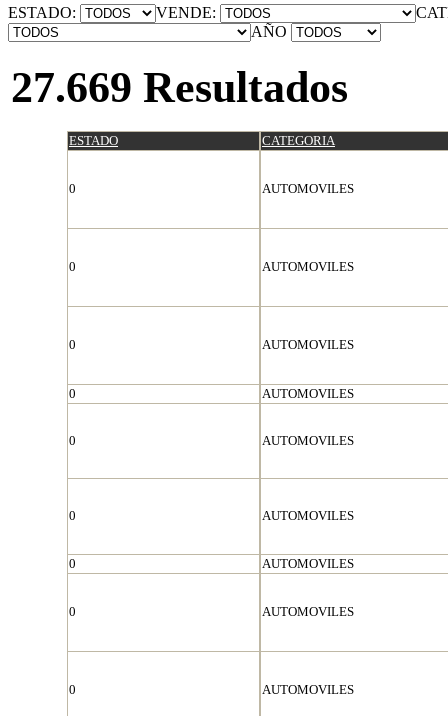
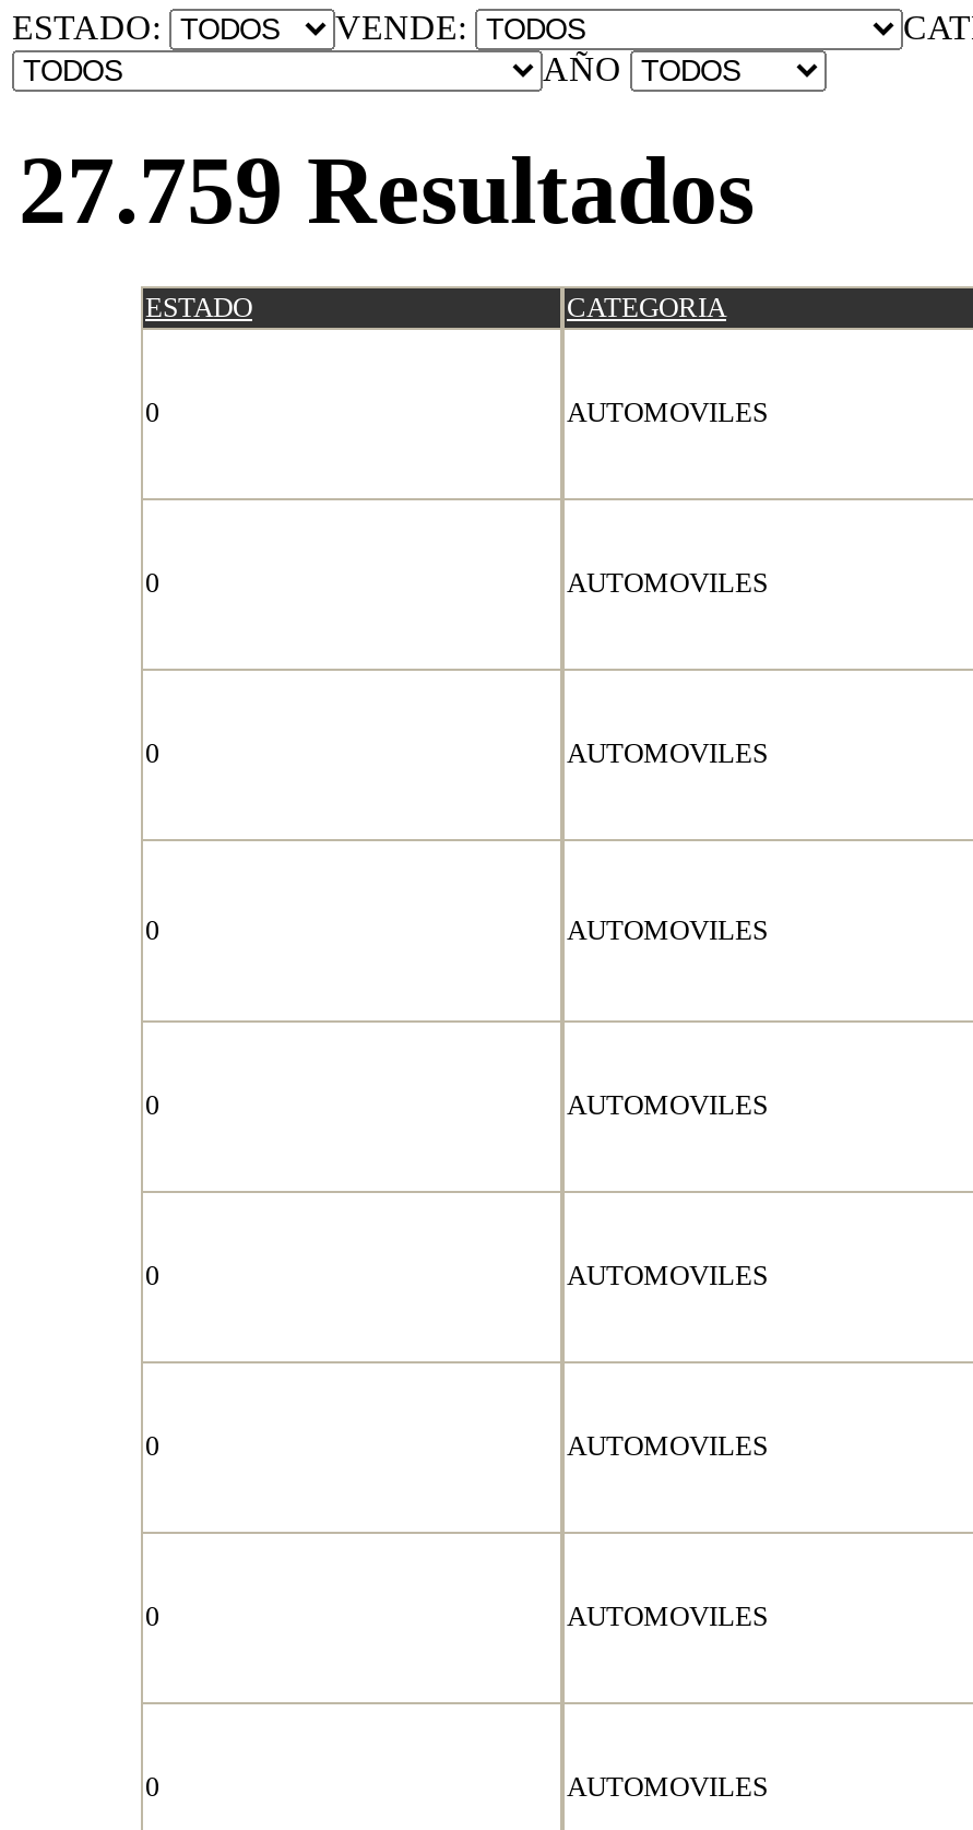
[11,63,348,112] 27.669 Resultados -> [19,139,755,246] 27.759 Resultados

